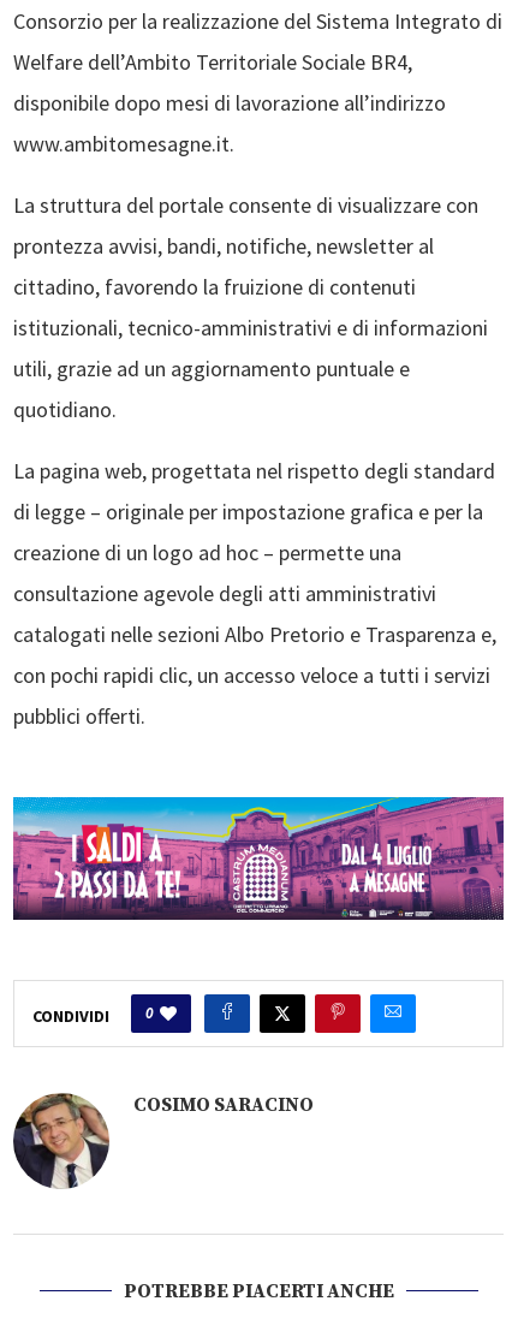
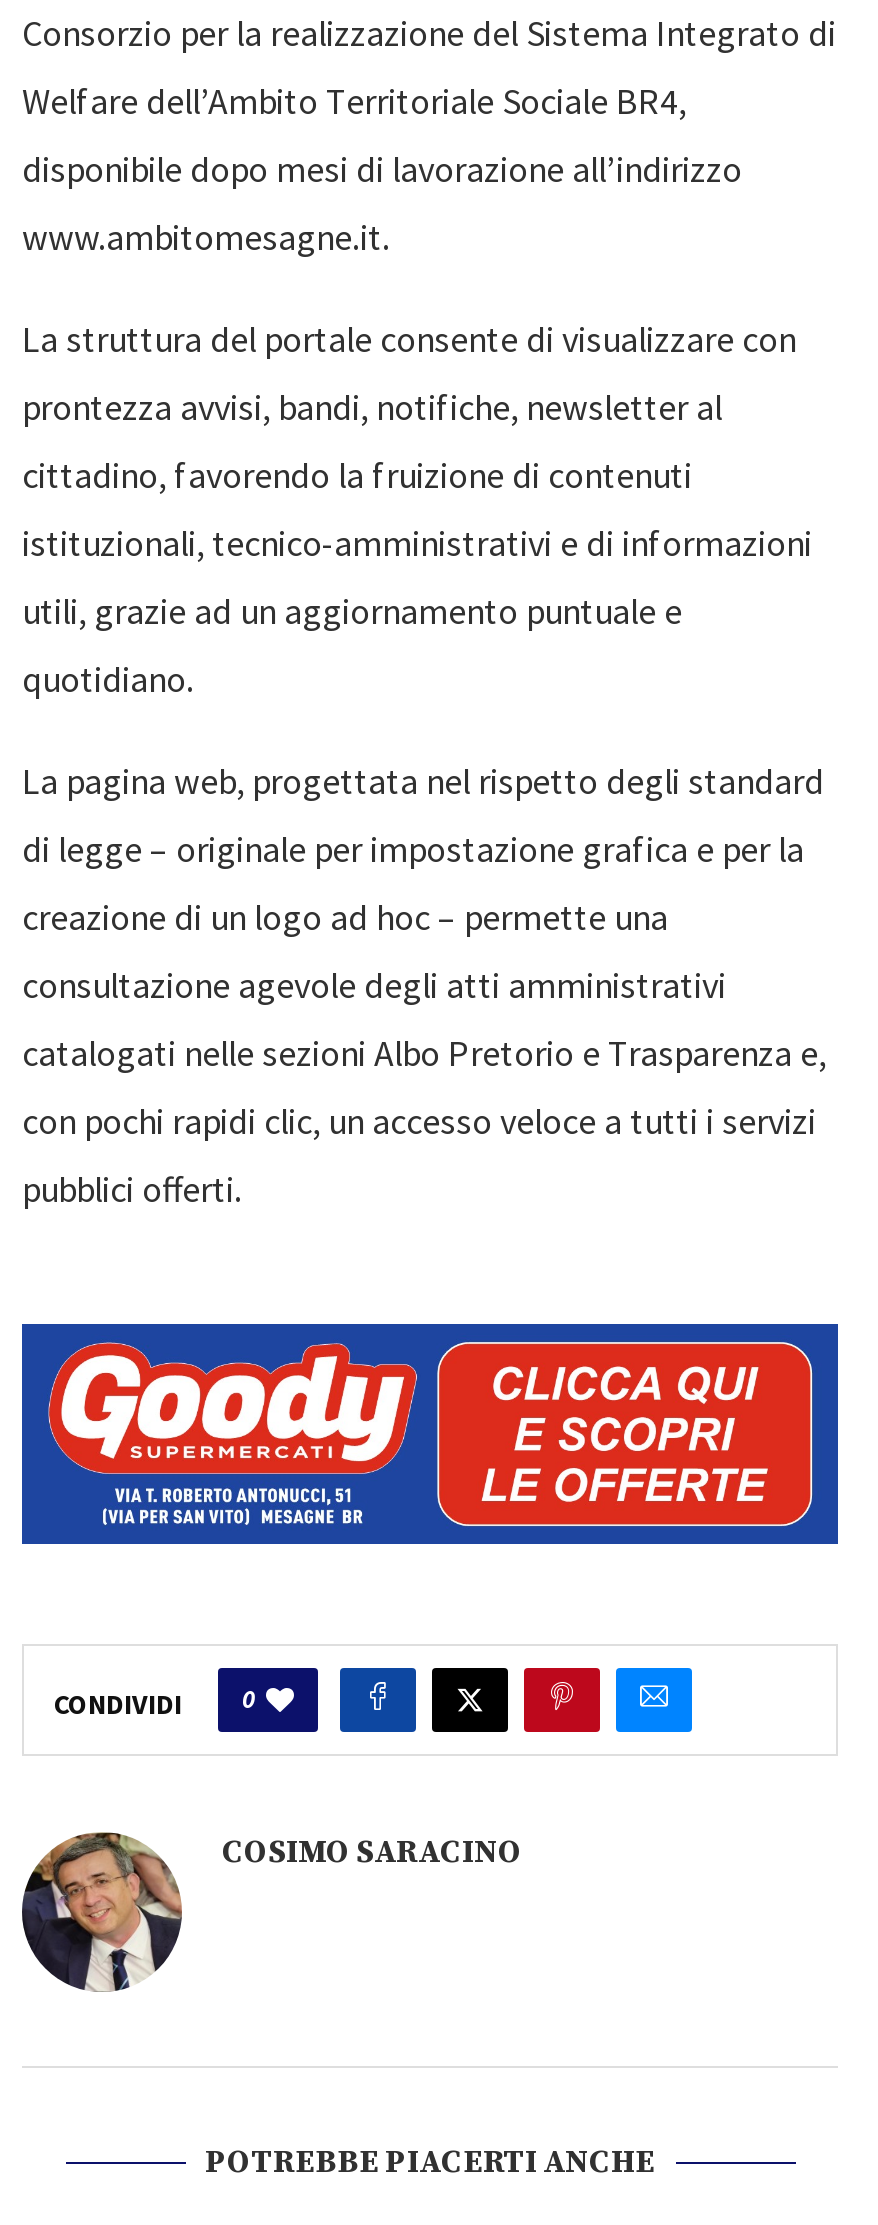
[12,796,505,921] [image] -> [20,1322,840,1546] [image]

